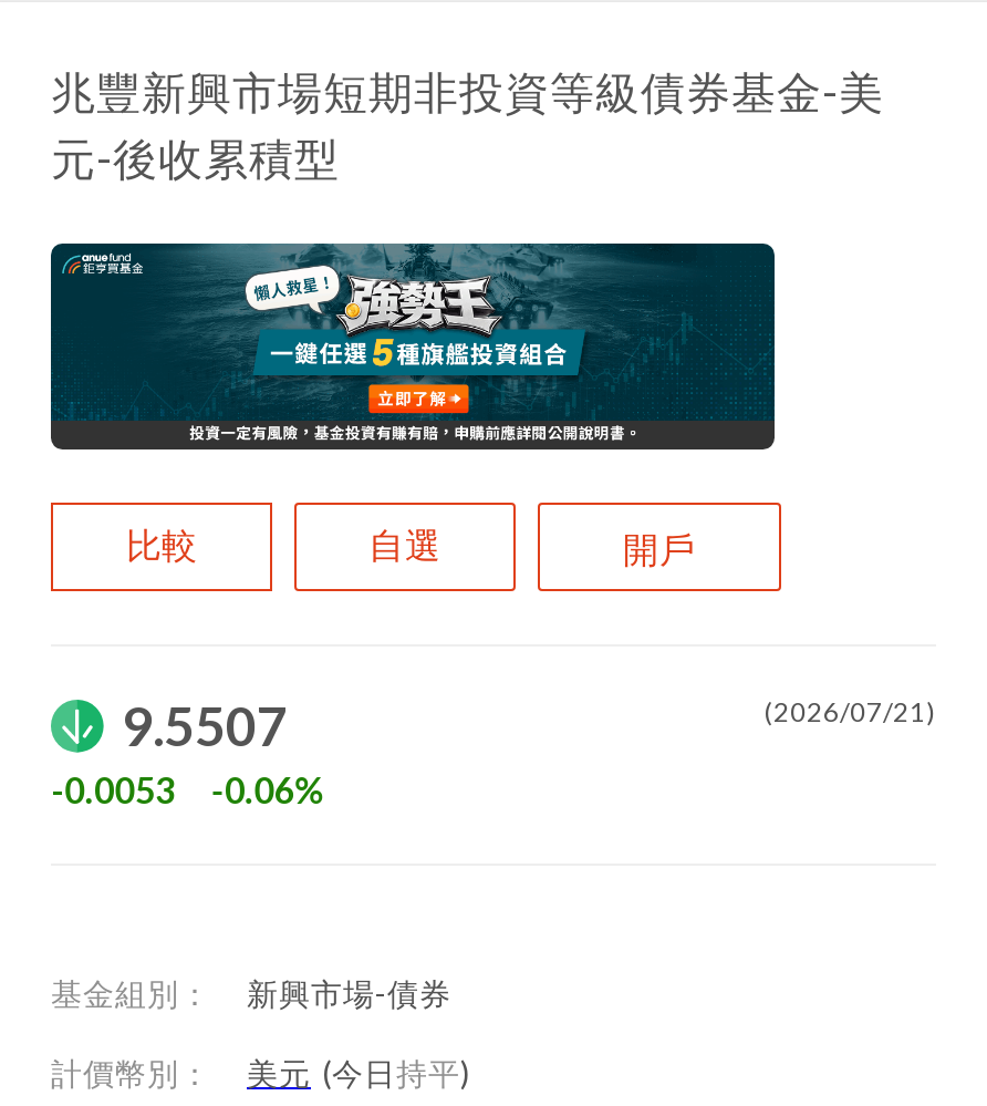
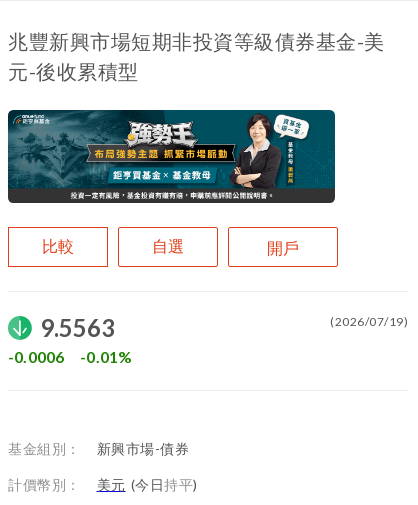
[53,244,770,421] [image] -> [8,110,332,189] [image]
[122,693,288,757] 9.5507 -> [40,313,115,342] 9.5563
[763,695,936,728] (2026/07/21) -> [330,314,408,329] (2026/07/19)
[51,768,175,810] -0.0053 -> [8,347,64,366] -0.0006
[211,768,326,810] -0.06% -> [80,347,132,366] -0.01%

